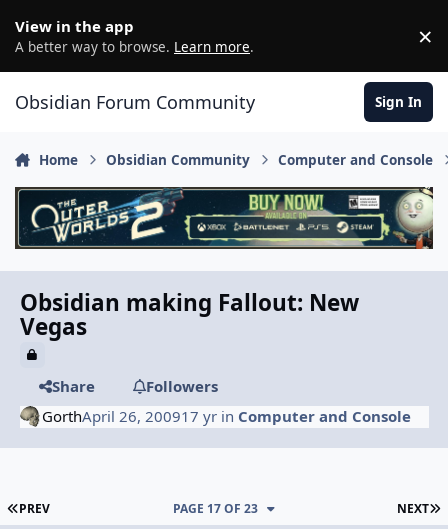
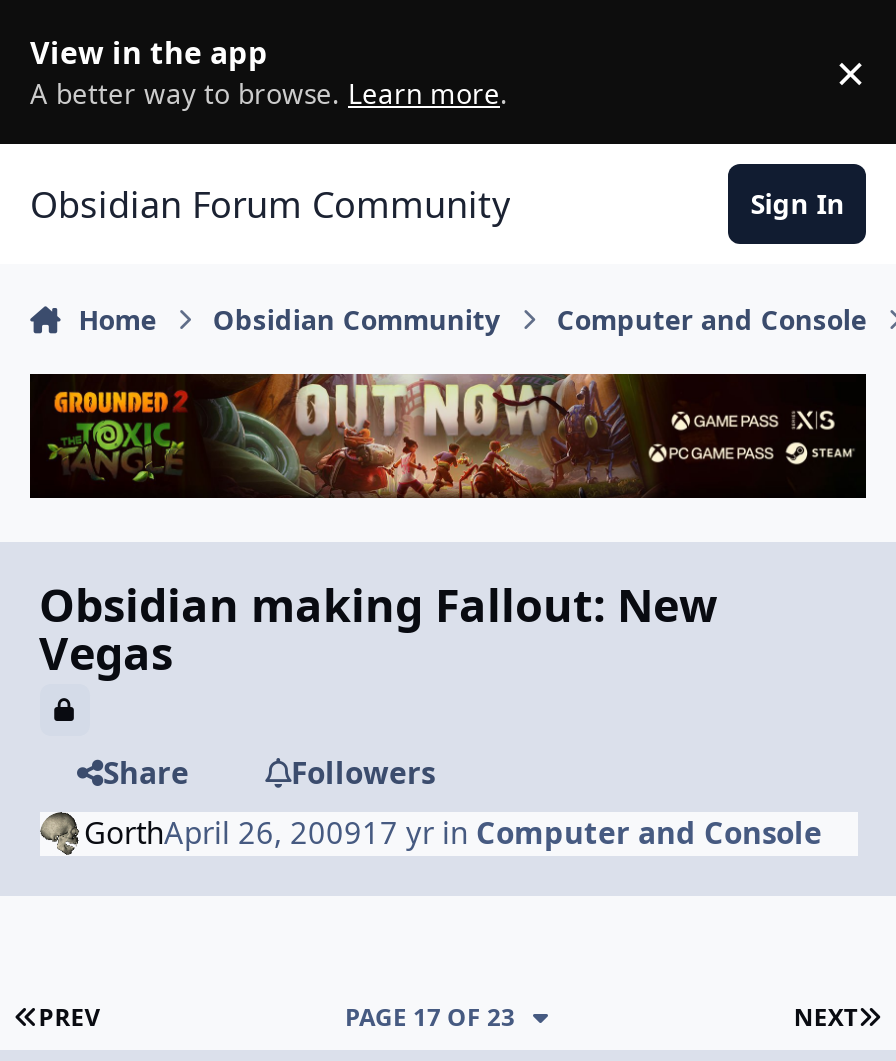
[15,186,434,250] [image] -> [32,372,868,500] [image]

